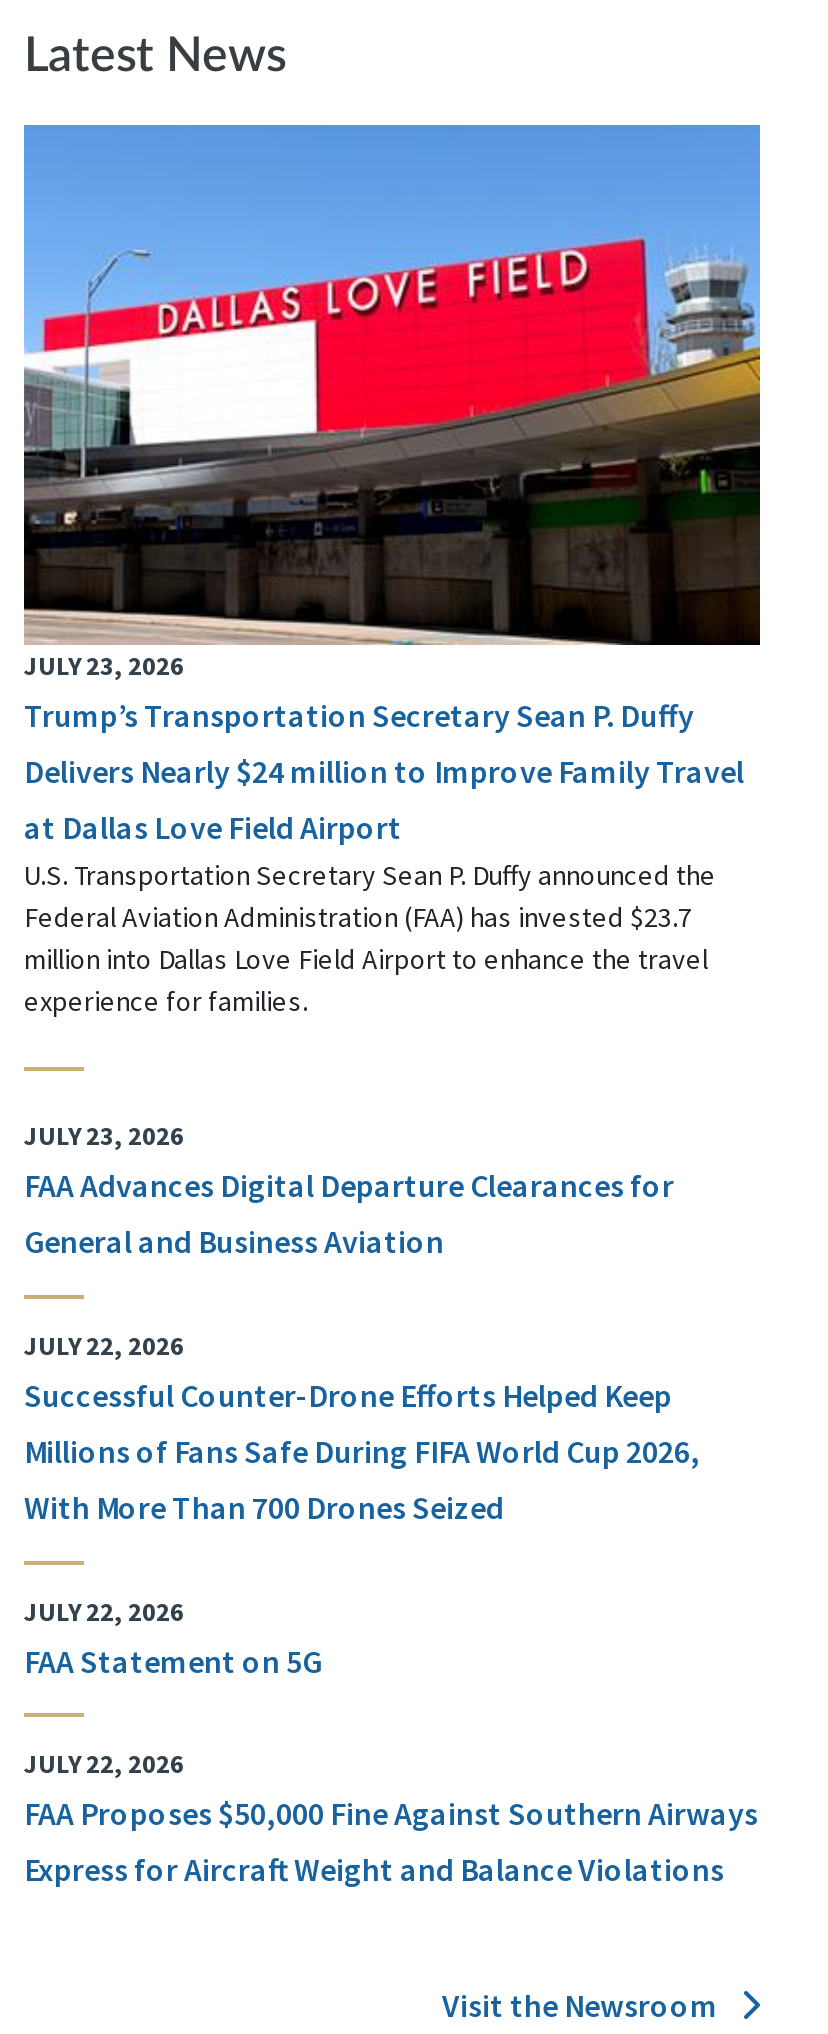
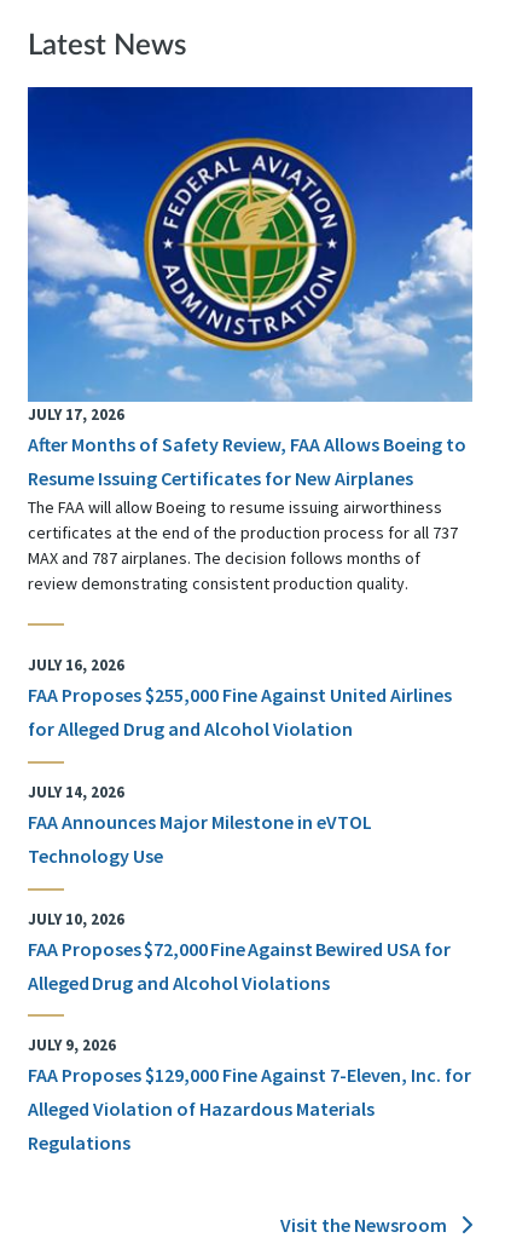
[22,123,762,1018] [image] | JULY 23, 2026 | Trump’s Transportation Secretary Sean P. Duffy | Delivers Nearly $24 million to Improve Family Travel | at Dallas Love Field Airport | U.S. Transportation Secretary Sean P. Duffy announced the | Federal Aviation Administration (FAA) has invested $23.7 | million into Dallas Love Field Airport to enhance the travel | experience for families. -> [27,86,474,594] [image] | JULY 17, 2026 | After Months of Safety Review, FAA Allows Boeing to | Resume Issuing Certificates for New Airplanes | The FAA will allow Boeing to resume issuing airworthiness | certificates at the end of the production process for all 737 | MAX and 787 airplanes. The decision follows months of | review demonstrating consistent production quality.
[24,1120,674,1262] JULY 23, 2026 | FAA Advances Digital Departure Clearances for | General and Business Aviation -> [28,655,452,741] JULY 16, 2026 | FAA Proposes $255,000 Fine Against United Airlines | for Alleged Drug and Alcohol Violation
[24,1329,700,1527] JULY 22, 2026 | Successful Counter-Drone Efforts Helped Keep | Millions of Fans Safe During FIFA World Cup 2026, | With More Than 700 Drones Seized -> [28,782,372,868] JULY 14, 2026 | FAA Announces Major Milestone in eVTOL | Technology Use
[24,1594,322,1680] JULY 22, 2026 | FAA Statement on 5G -> [28,908,451,994] JULY 10, 2026 | FAA Proposes $72,000 Fine Against Bewired USA for | Alleged Drug and Alcohol Violations
[24,1747,758,1889] JULY 22, 2026 | FAA Proposes $50,000 Fine Against Southern Airways | Express for Aircraft Weight and Balance Violations -> [28,1035,471,1155] JULY 9, 2026 | FAA Proposes $129,000 Fine Against 7-Eleven, Inc. for | Alleged Violation of Hazardous Materials | Regulations

